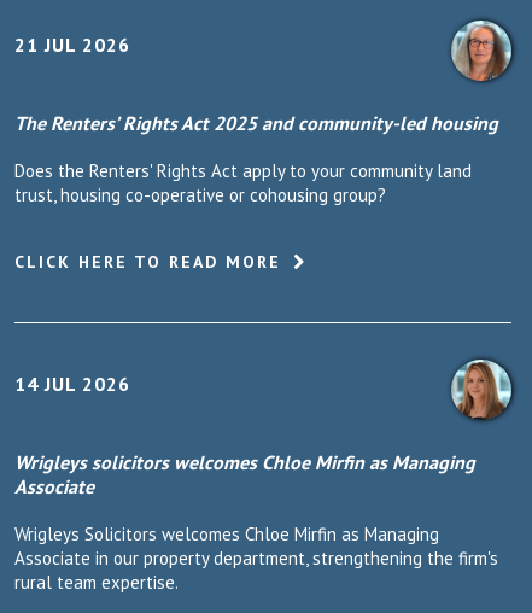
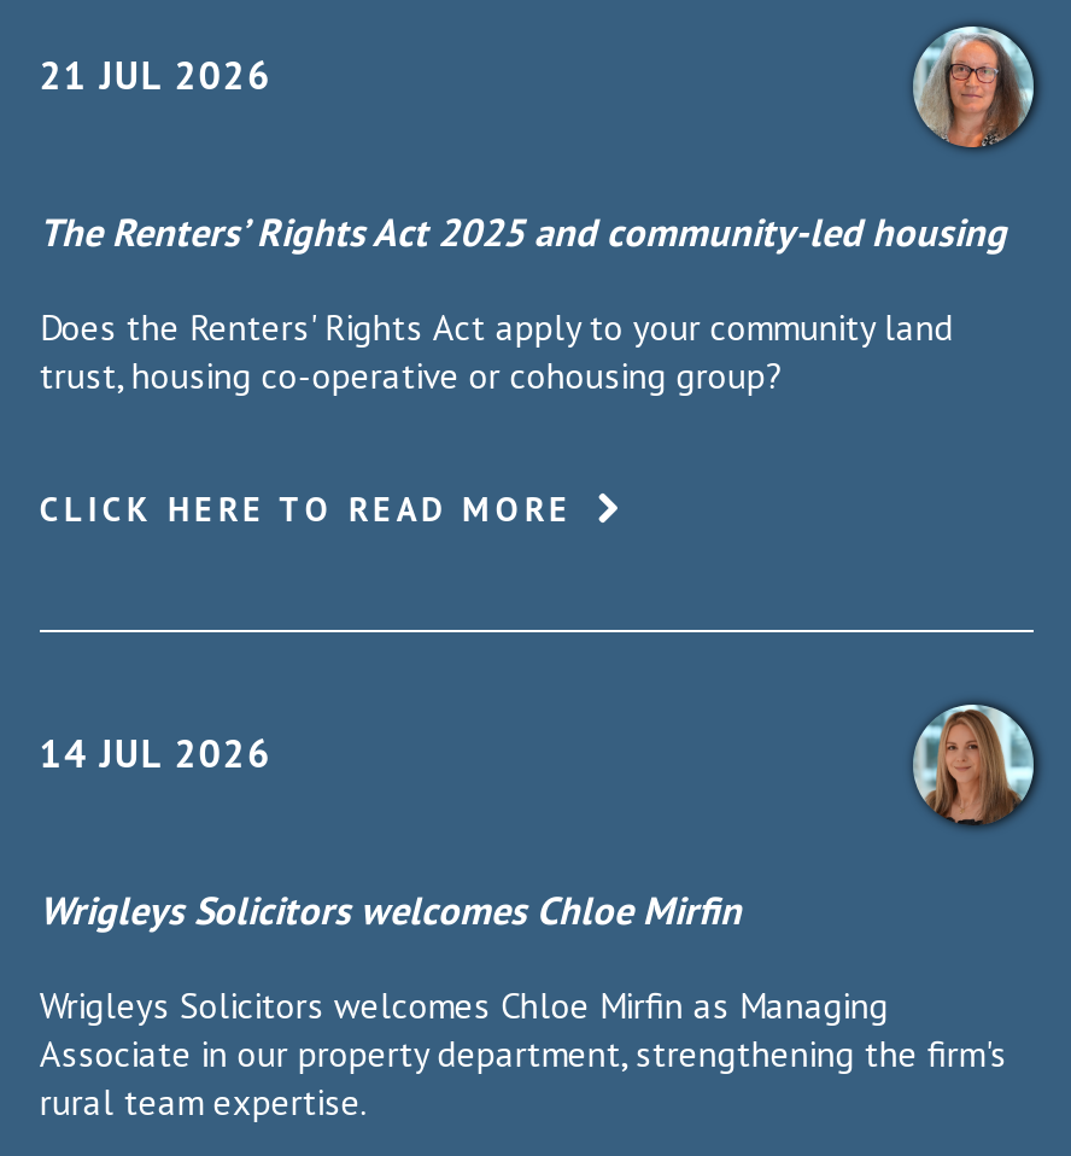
[14,450,475,499] Wrigleys solicitors welcomes Chloe Mirfin as Managing | Associate -> [40,886,741,934] Wrigleys Solicitors welcomes Chloe Mirfin

